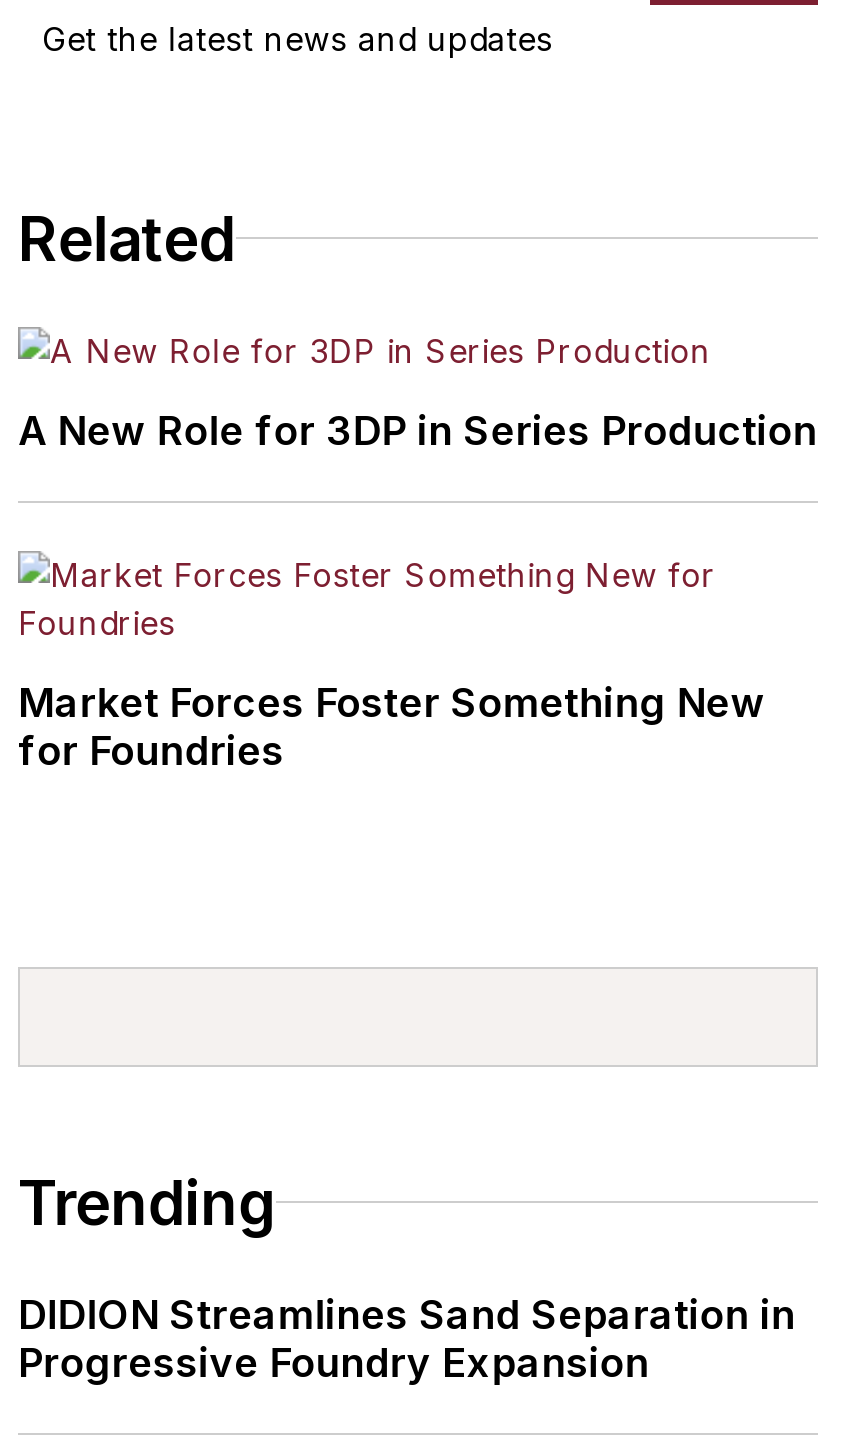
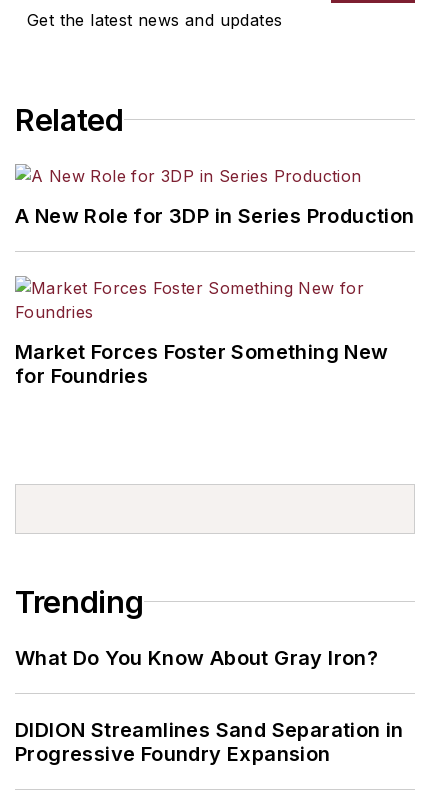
none -> [15,646,378,670] What Do You Know About Gray Iron?

